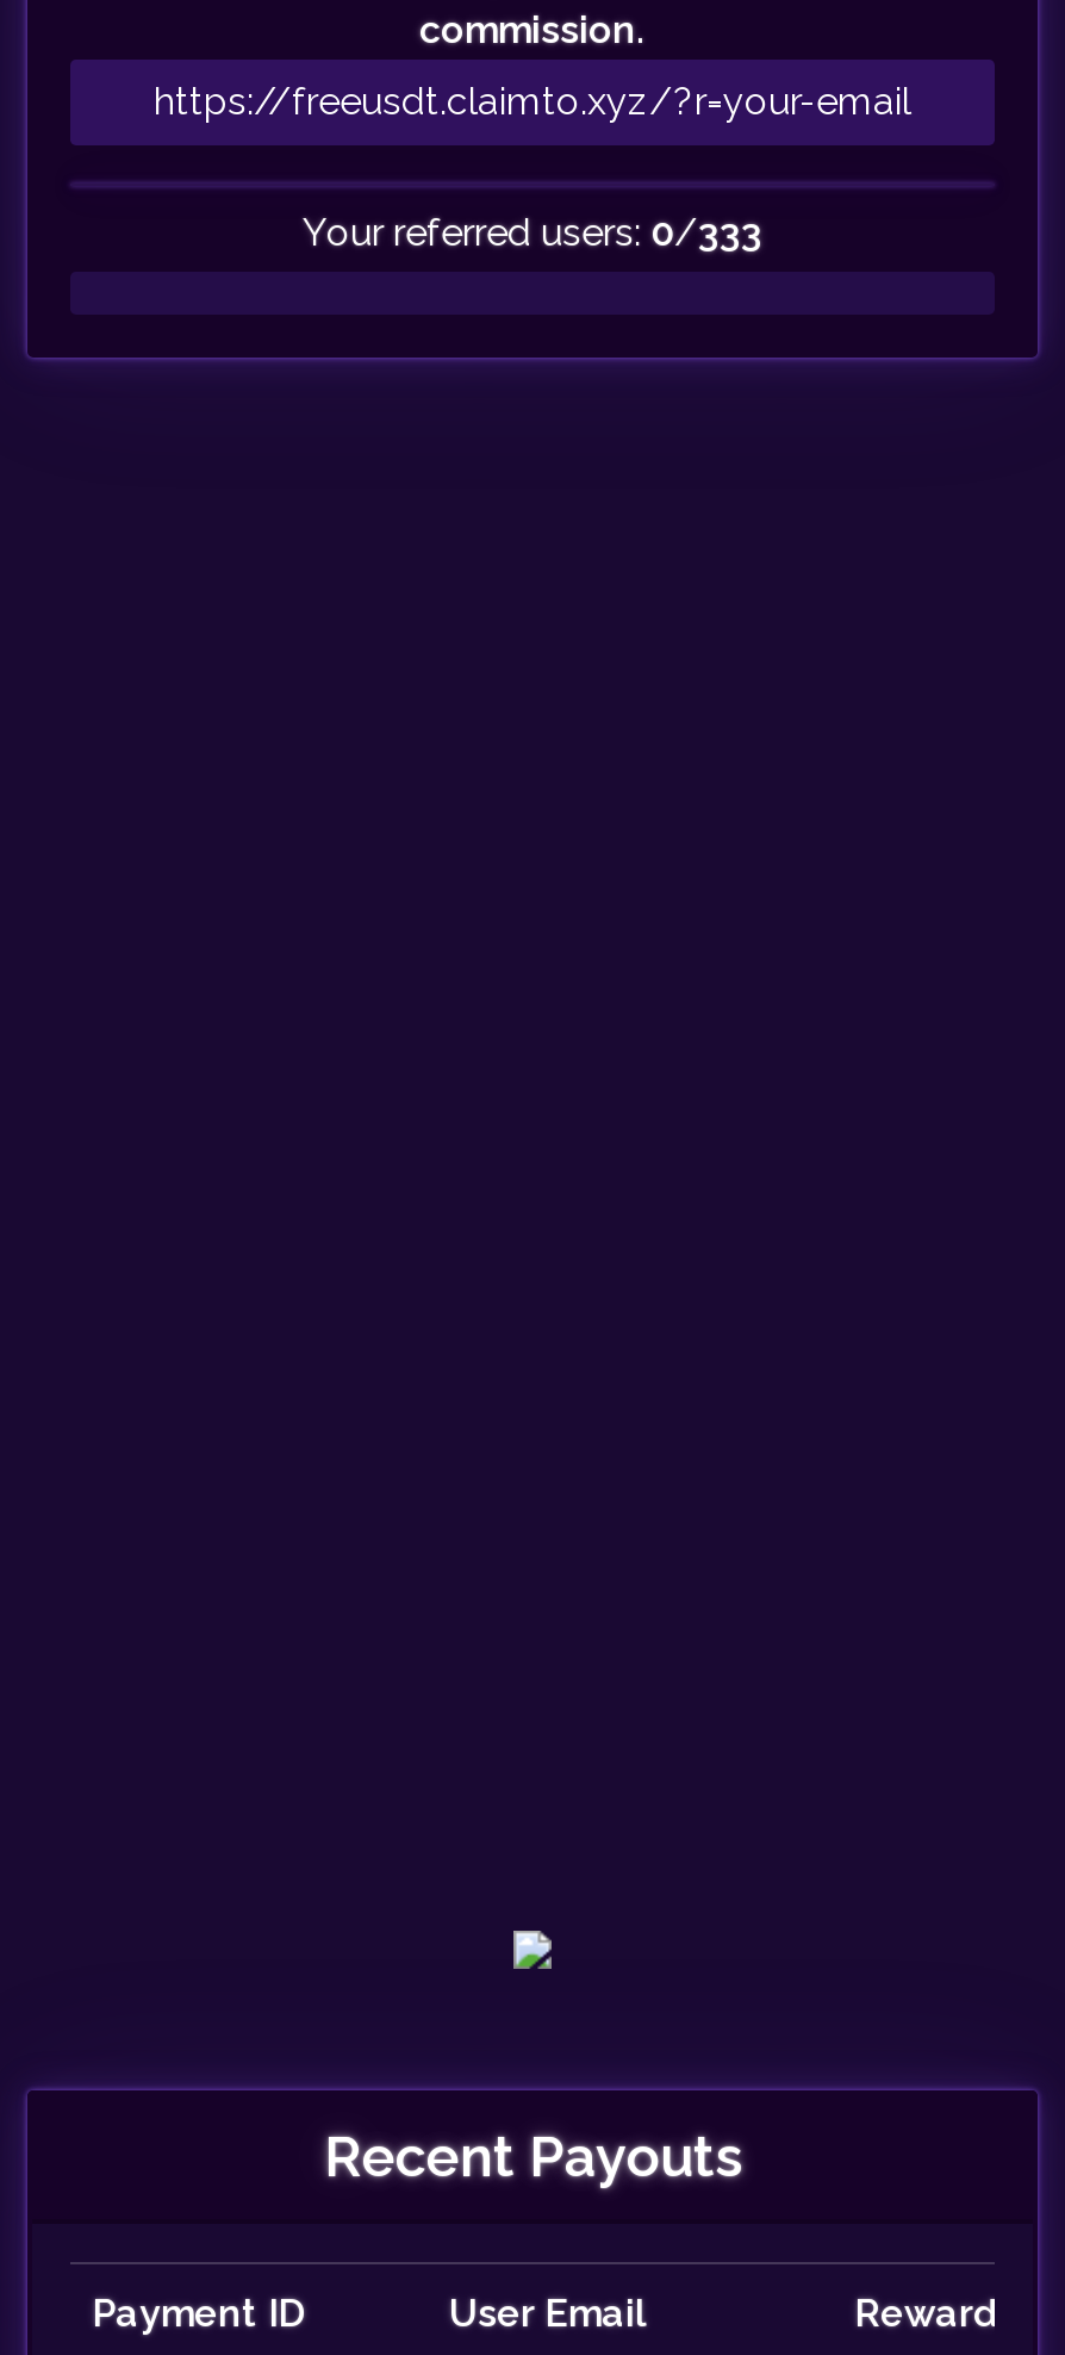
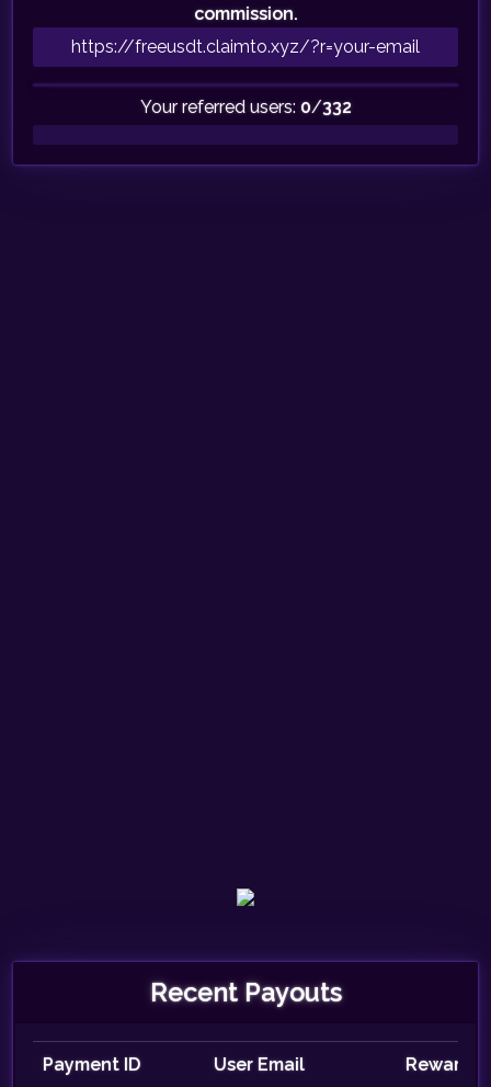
[303,210,762,255] Your referred users: 0/333 -> [140,97,351,117] Your referred users: 0/332

